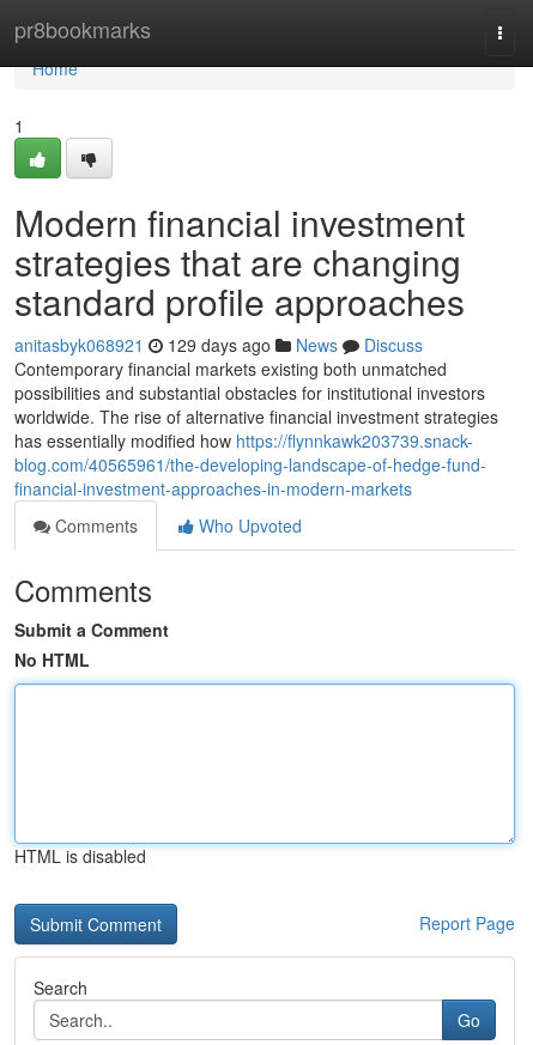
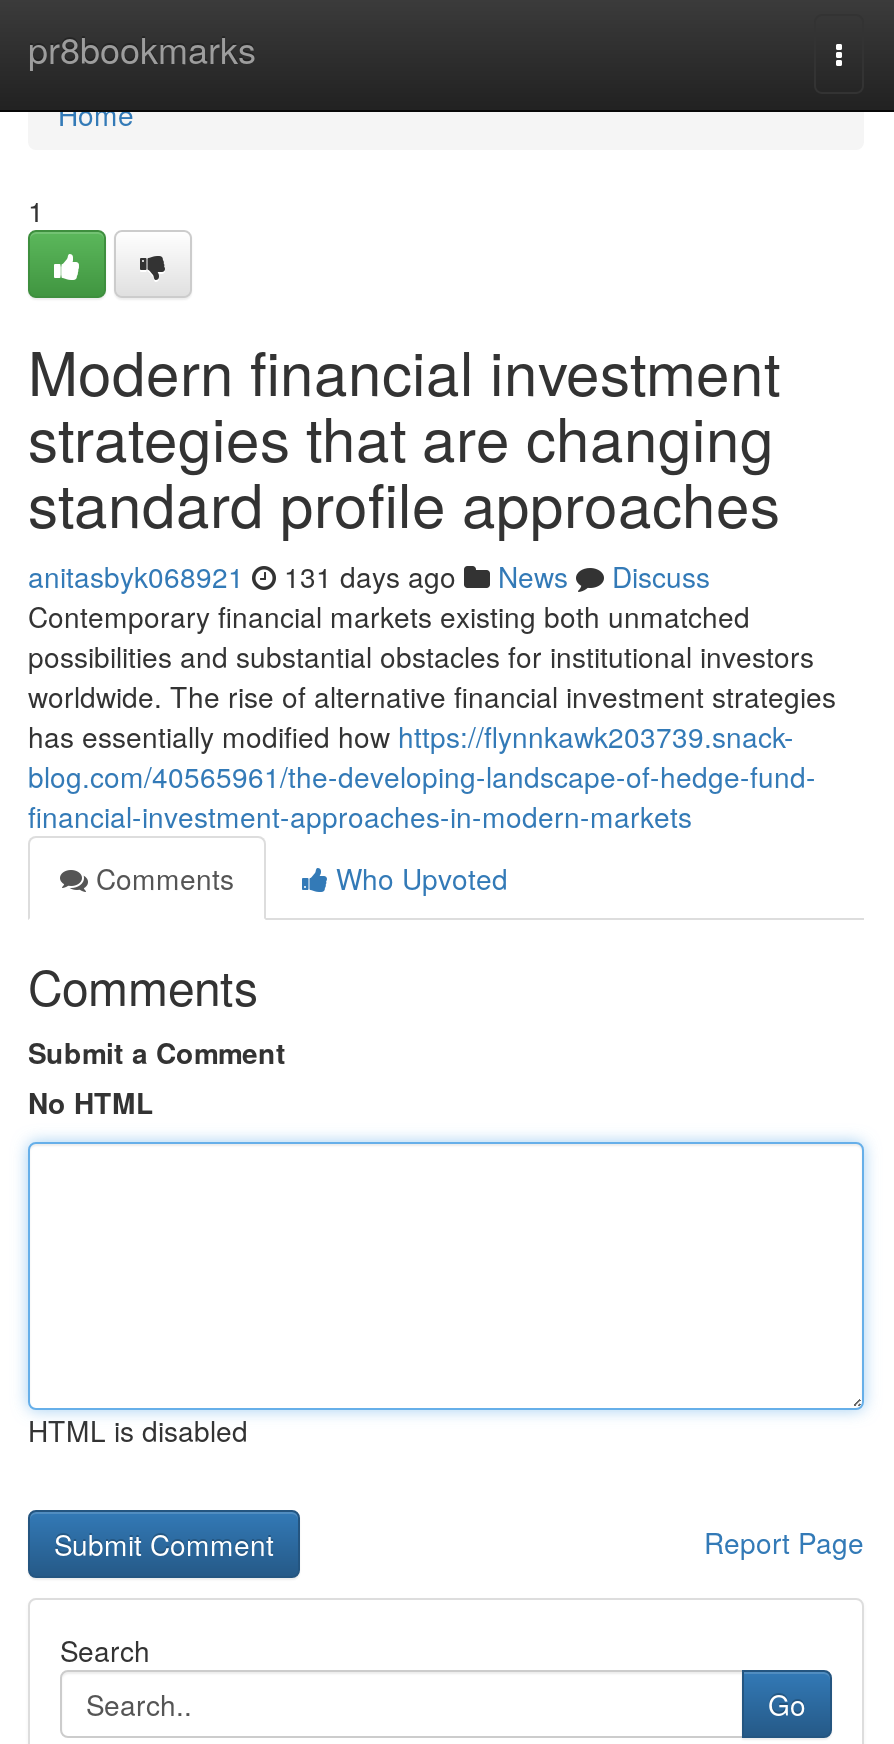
[14,333,423,357] anitasbyk068921 129 days ago News Discuss -> [28,556,710,596] anitasbyk068921 131 days ago News Discuss

